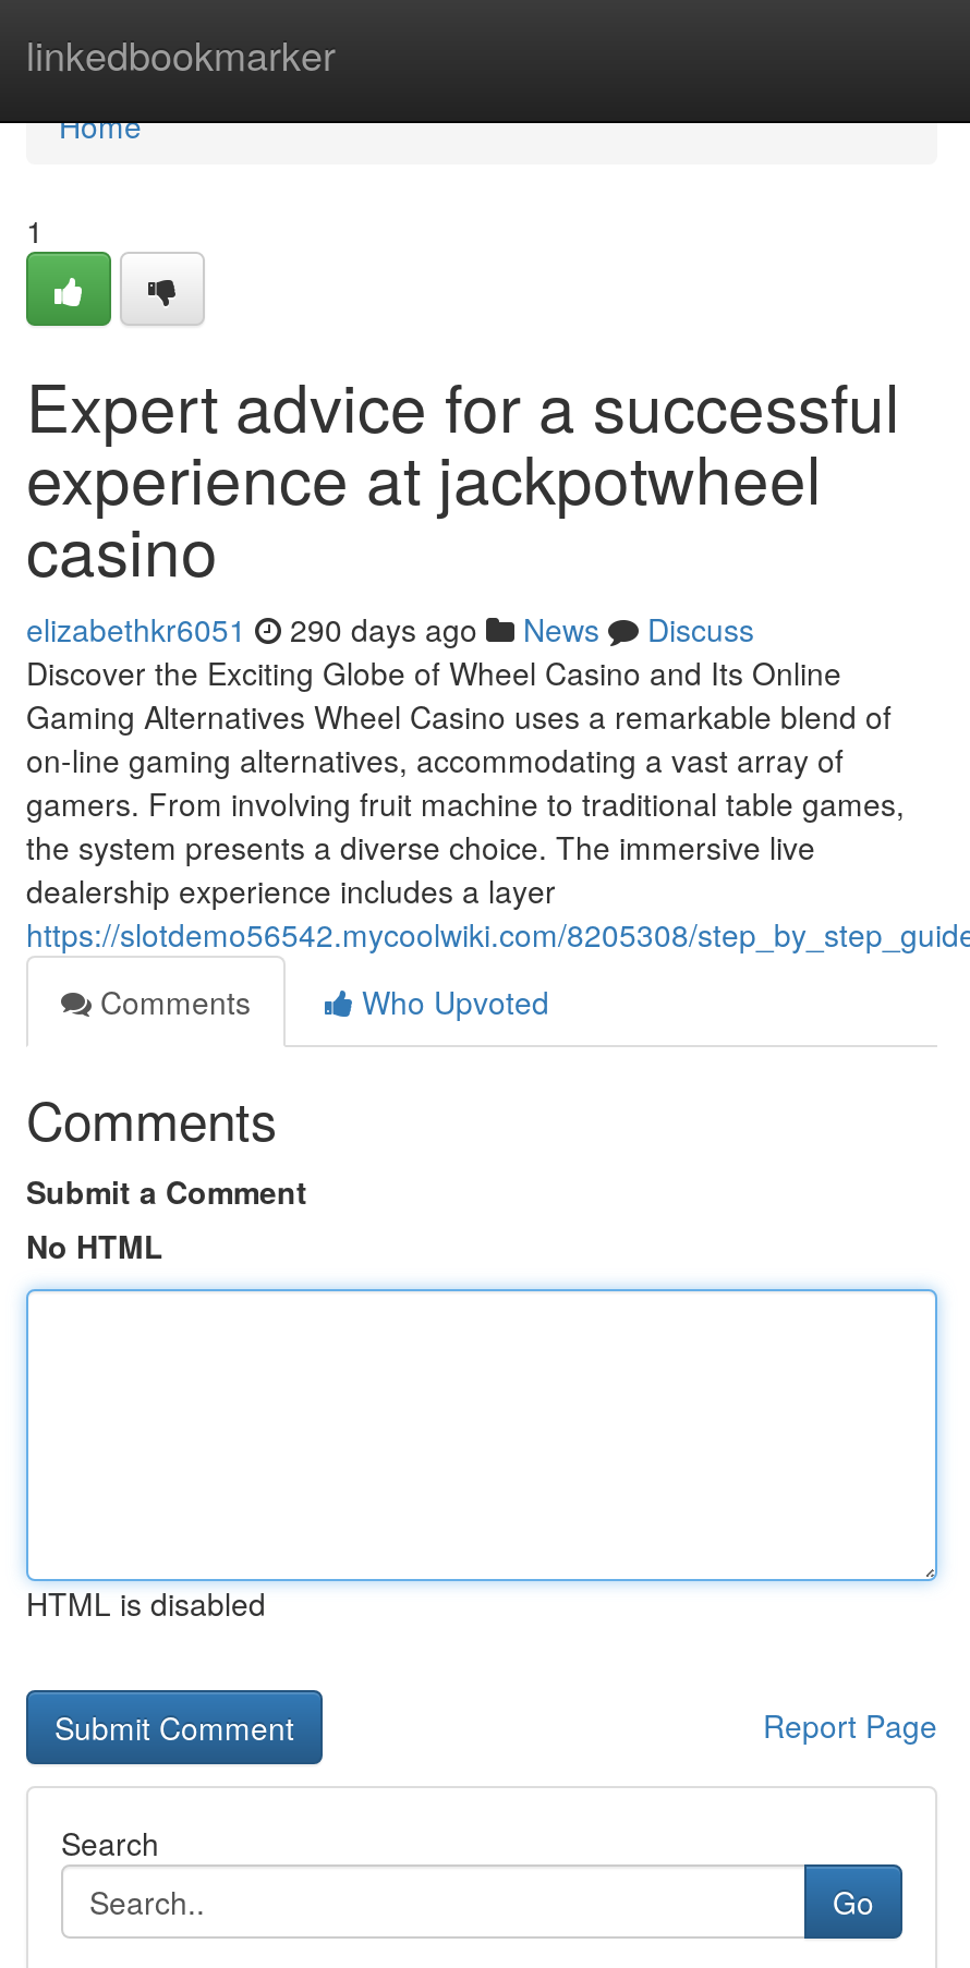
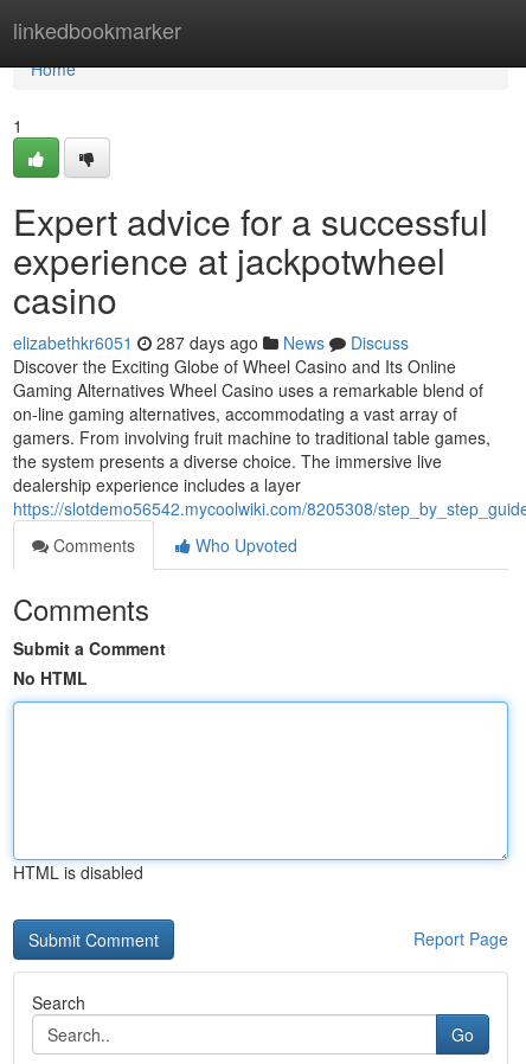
[26,607,754,651] elizabethkr6051 290 days ago News Discuss -> [13,331,409,354] elizabethkr6051 287 days ago News Discuss

